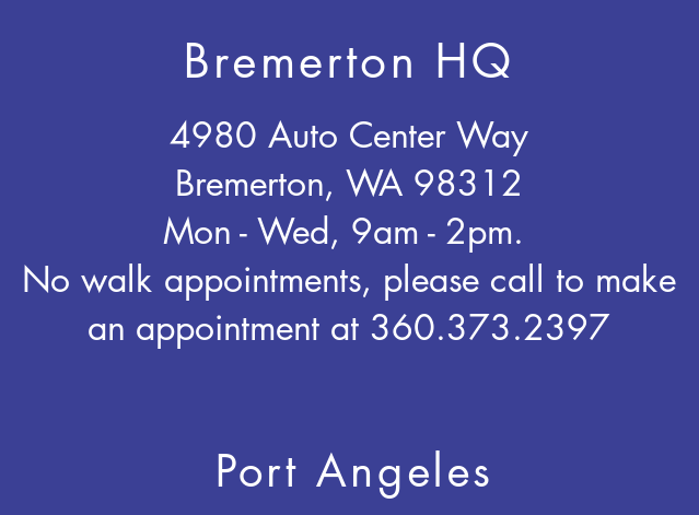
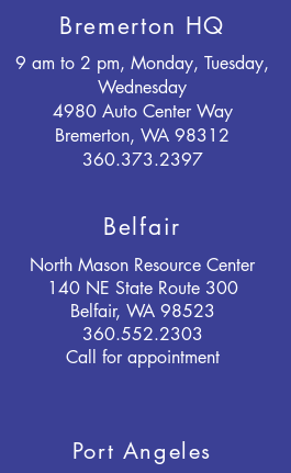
none -> [15,52,269,99] 9 am to 2 pm, Monday, Tuesday, | Wednesday
[22,209,676,351] Mon - Wed, 9am - 2pm. | No walk appointments, please call to make | an appointment at 360.373.2397 -> [30,148,255,369] 360.373.2397 | Belfair | North Mason Resource Center | 140 NE State Route 300 | Belfair, WA 98523 | 360.552.2303 | Call for appointment

